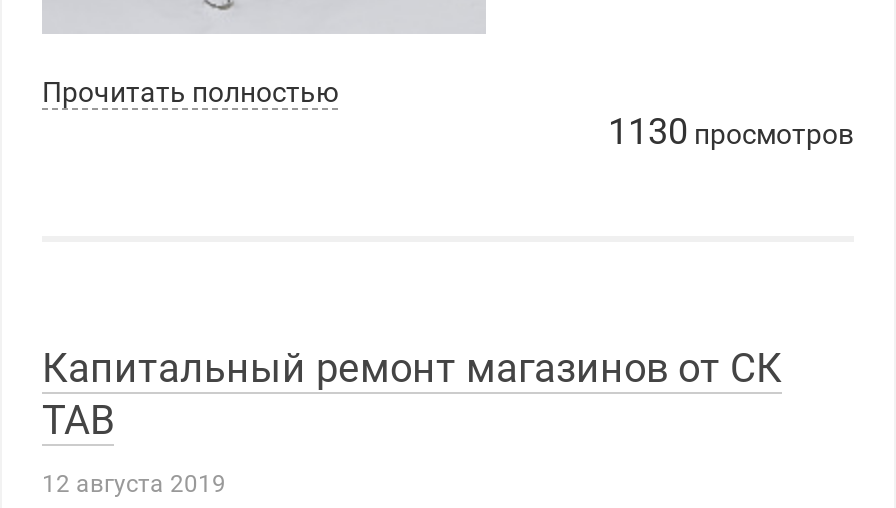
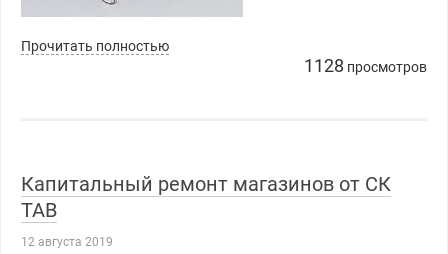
[608,109,854,151] 1130 просмотров -> [304,54,427,75] 1128 просмотров

